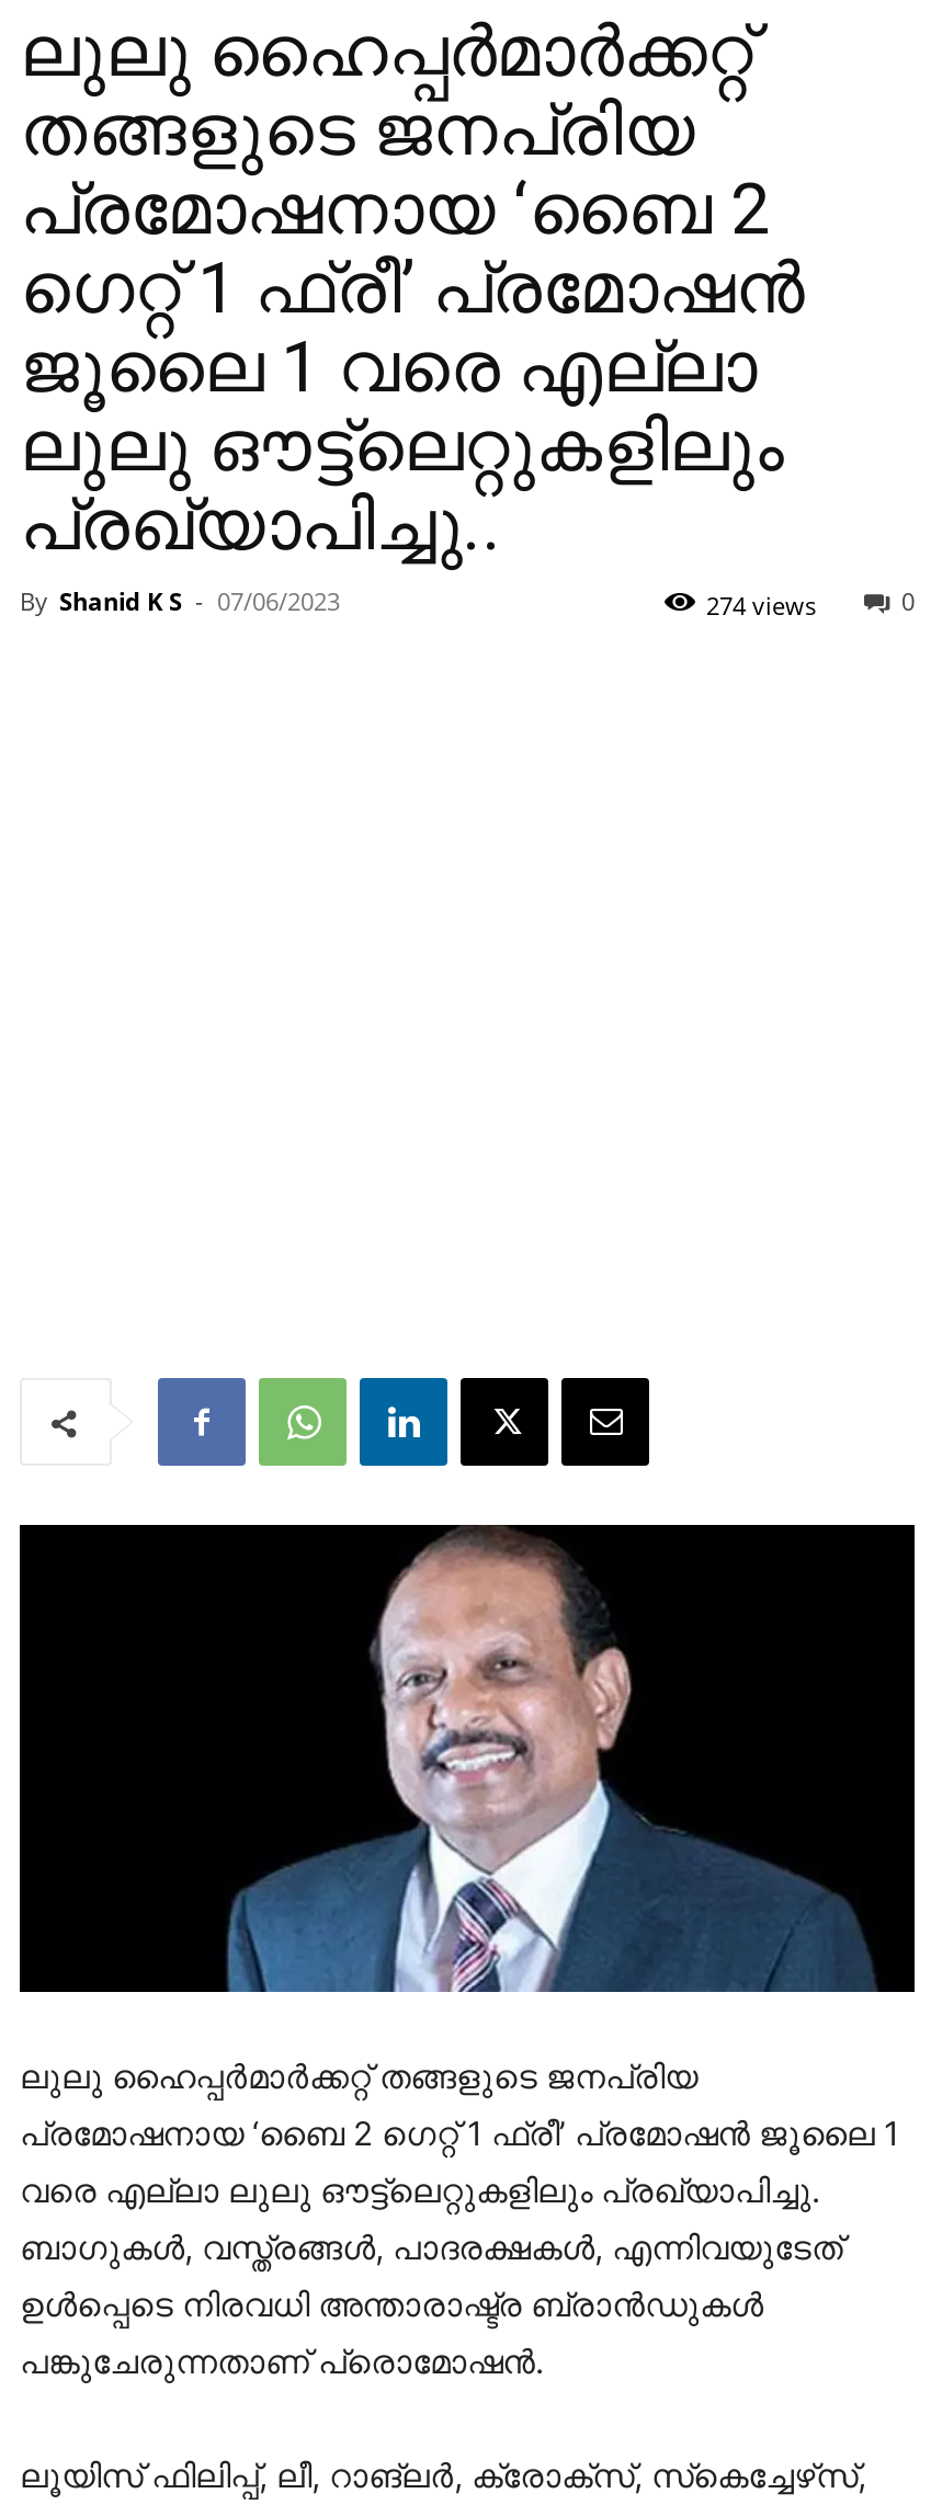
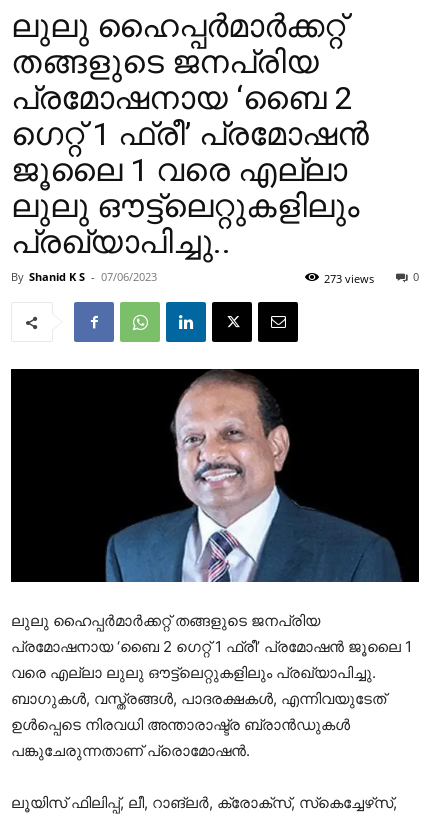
[706,589,816,622] 274 views -> [324,271,374,286] 273 views

